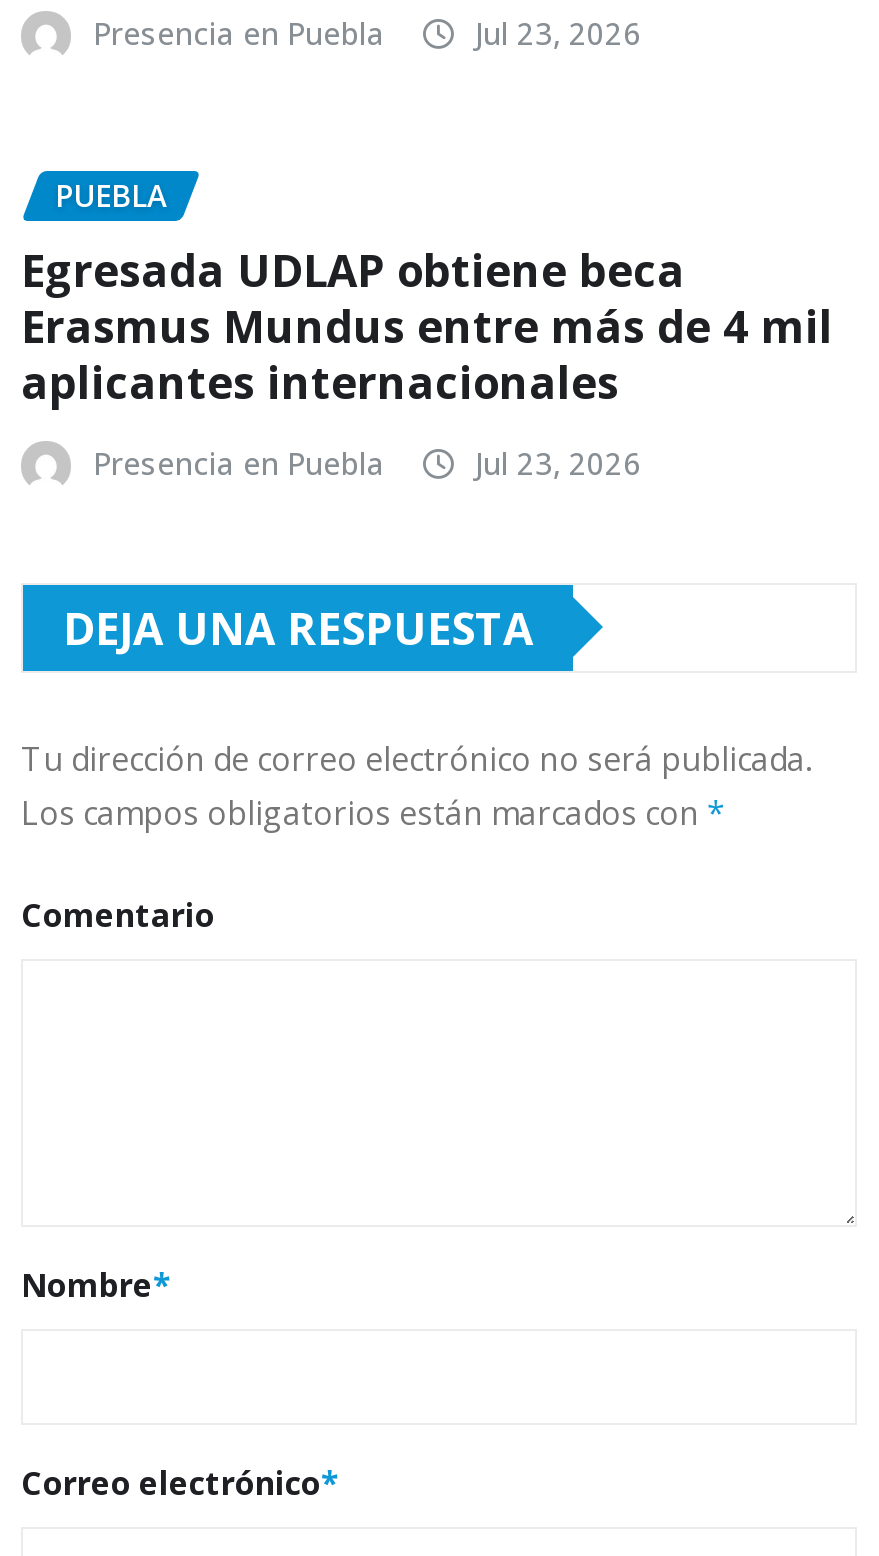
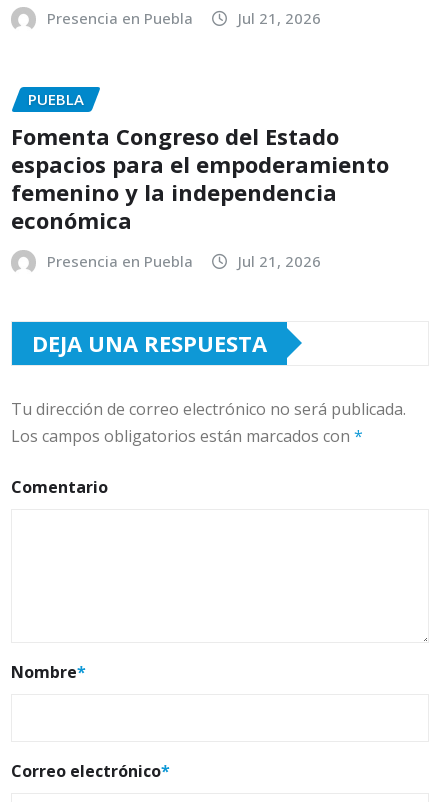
[475,14,641,54] Jul 23, 2026 -> [238,8,321,28] Jul 21, 2026
[21,239,833,411] Egresada UDLAP obtiene beca | Erasmus Mundus entre más de 4 mil | aplicantes internacionales -> [11,121,389,235] Fomenta Congreso del Estado | espacios para el empoderamiento | femenino y la independencia | económica
[475,443,641,483] Jul 23, 2026 -> [238,251,321,271] Jul 21, 2026

